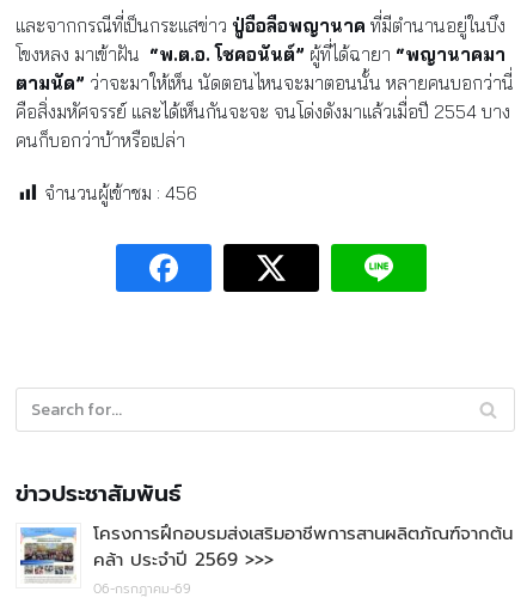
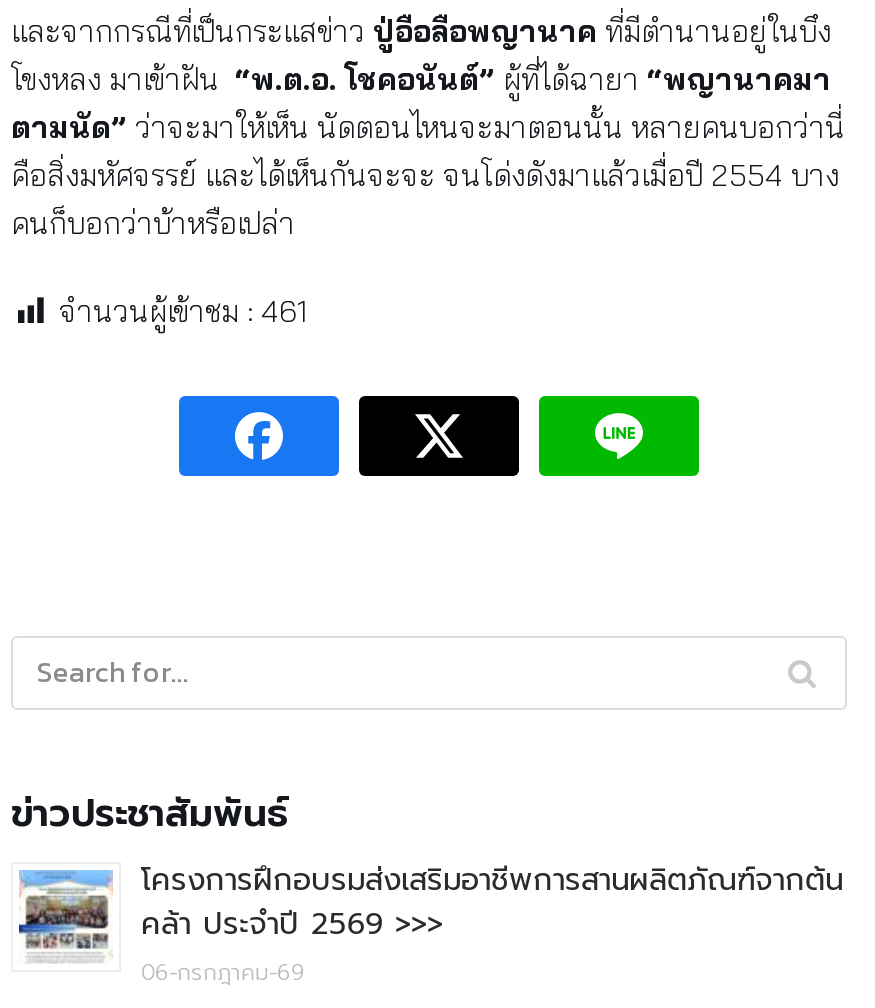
[44,182,197,205] จำนวนผู้เข้าชม : 456 -> [59,292,307,330] จำนวนผู้เข้าชม : 461

